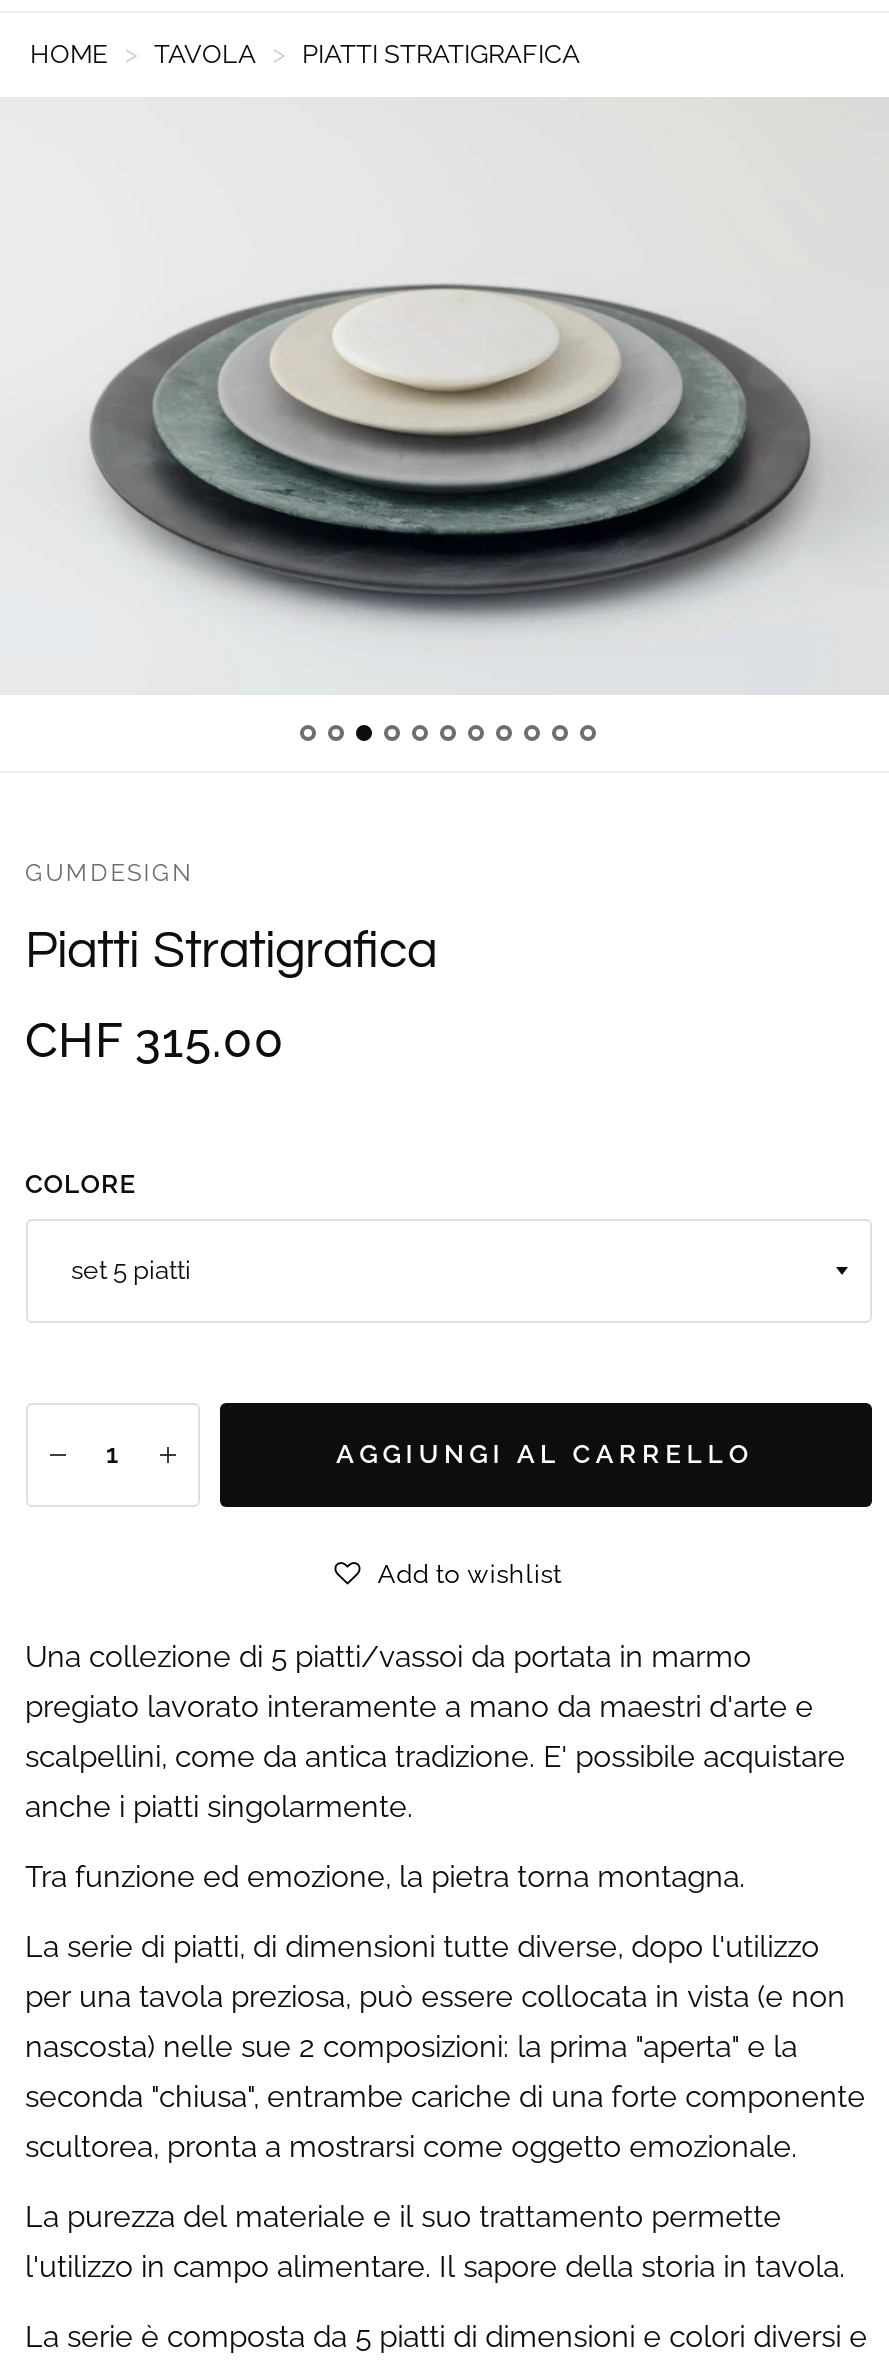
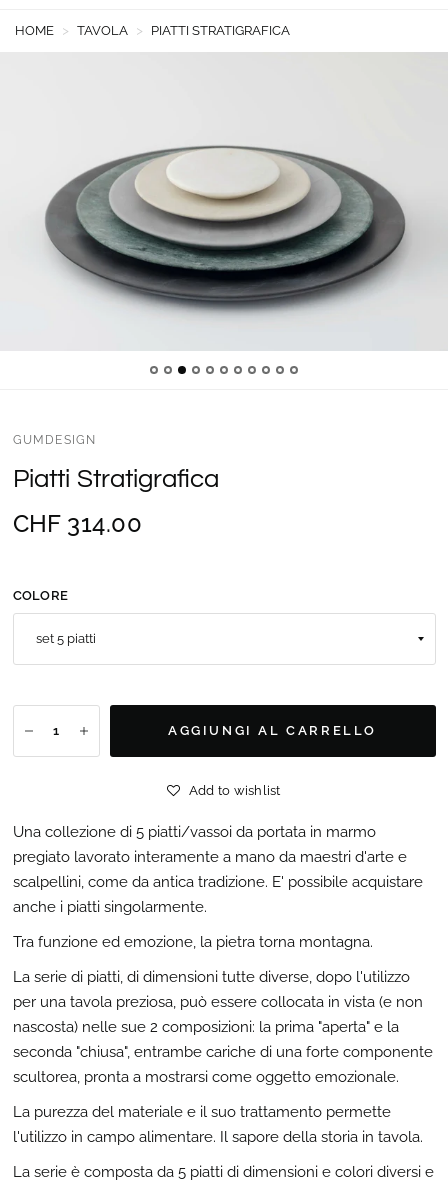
[25,1010,285,1068] CHF 315.00 -> [12,509,142,538] CHF 314.00

